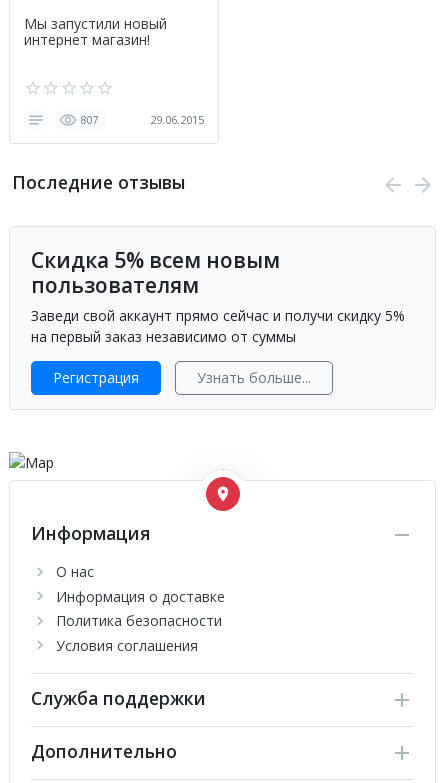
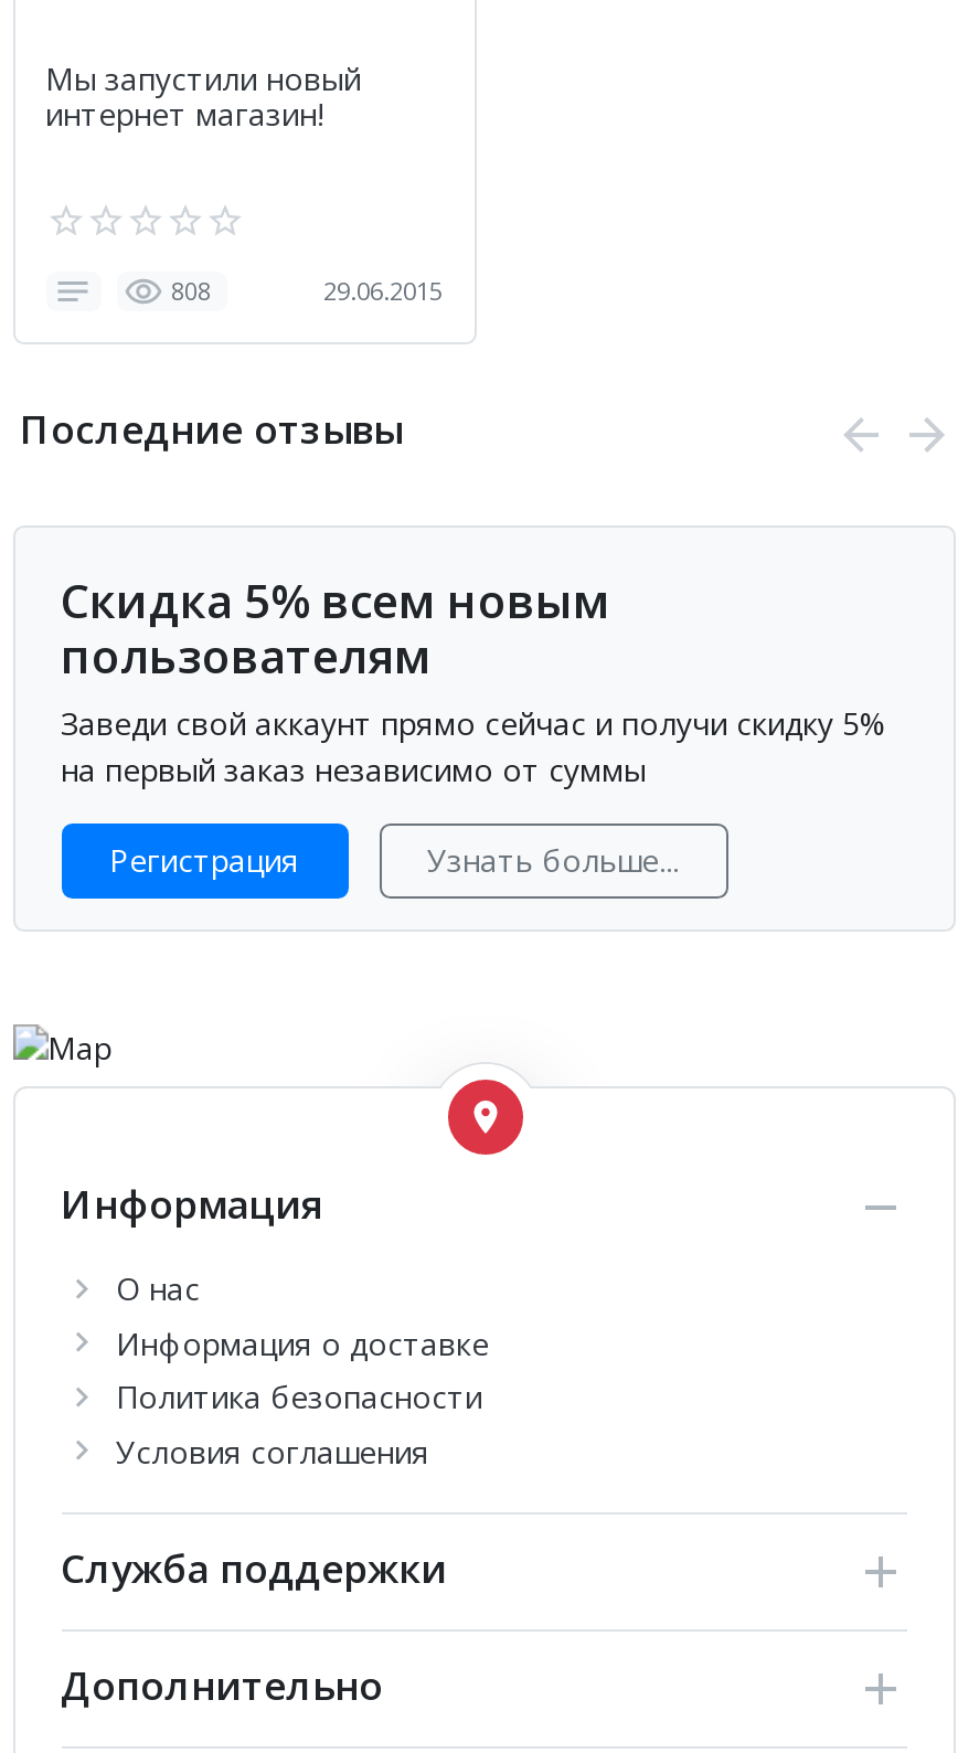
[80,113,98,127] 807 -> [171,276,211,307] 808

